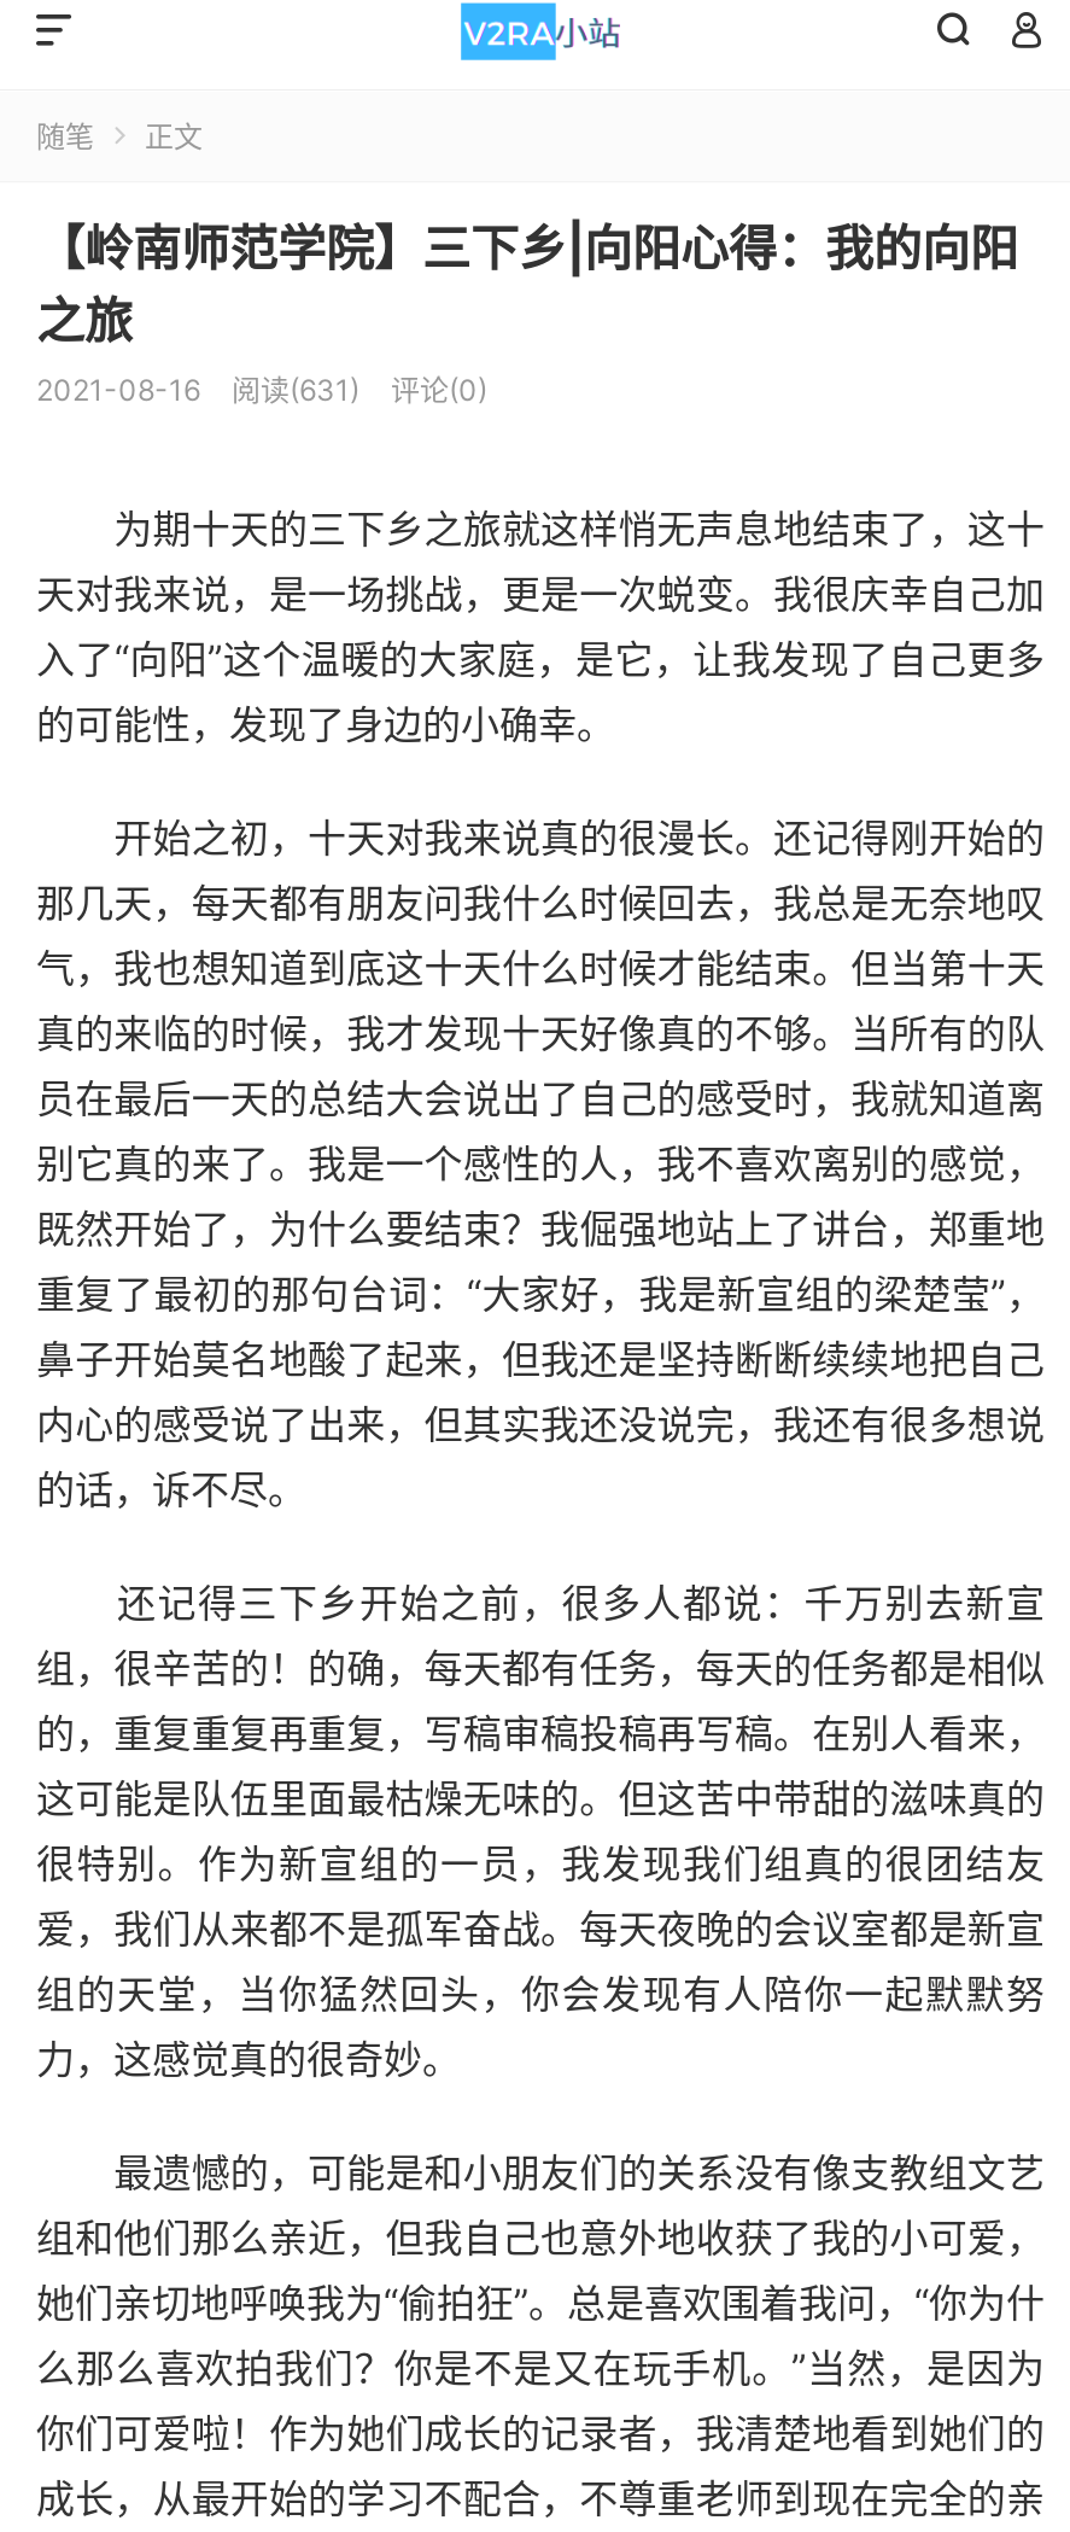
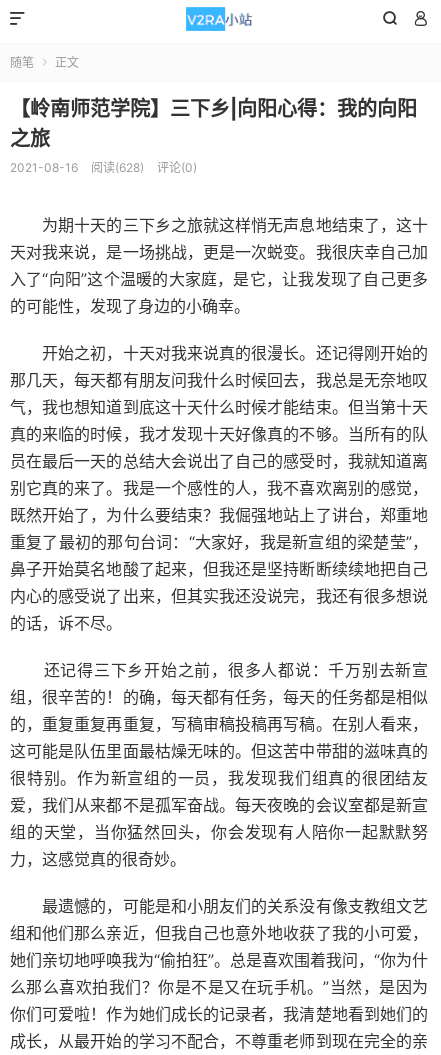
[36,372,487,408] 2021-08-16 阅读(631) 评论(0) -> [10,160,197,175] 2021-08-16 阅读(628) 评论(0)

